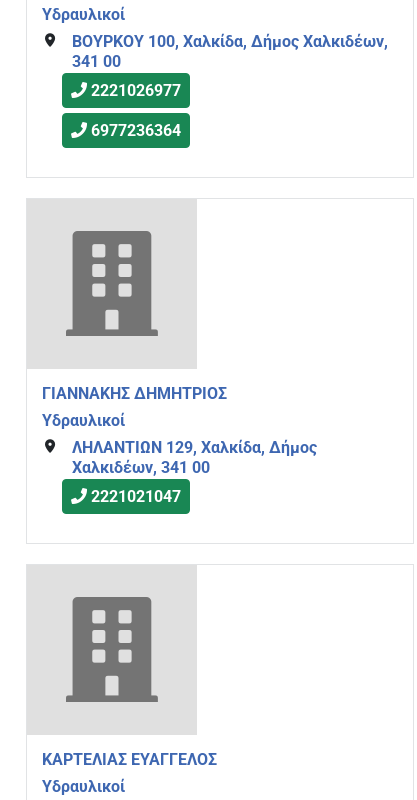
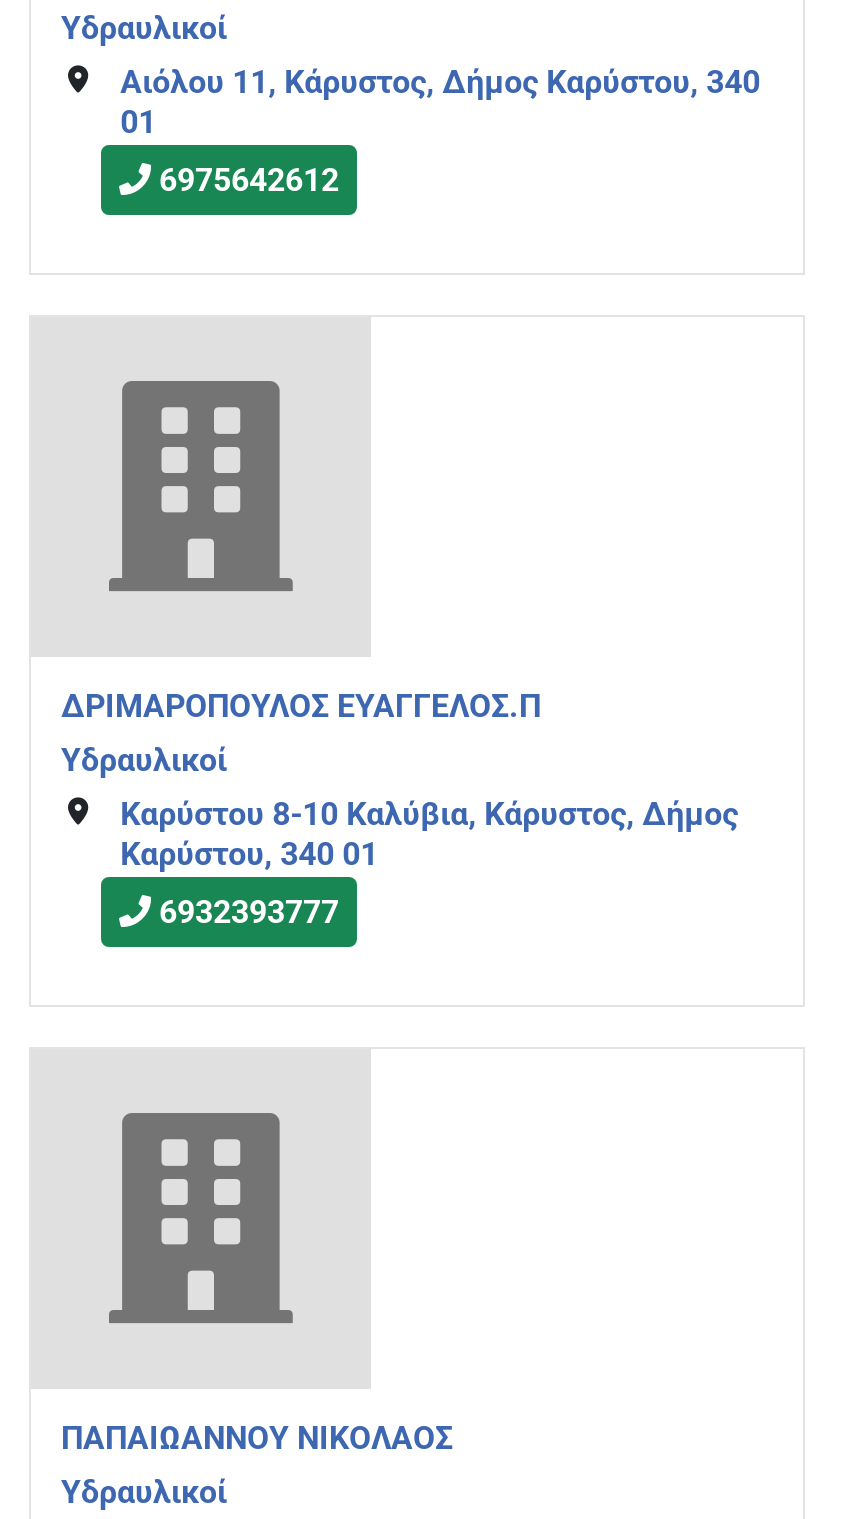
[72,32,388,141] ΒΟΥΡΚΟΥ 100, Χαλκίδα, Δήμος Χαλκιδέων, | 341 00 | 2221026977 | 6977236364 -> [120,63,760,200] Αιόλου 11, Κάρυστος, Δήμος Καρύστου, 340 | 01 | 6975642612
[42,384,227,403] ΓΙΑΝΝΑΚΗΣ ΔΗΜΗΤΡΙΟΣ -> [61,688,541,726] ΔΡΙΜΑΡΟΠΟΥΛΟΣ ΕΥΑΓΓΕΛΟΣ.Π
[72,438,317,477] ΛΗΛΑΝΤΙΩΝ 129, Χαλκίδα, Δήμος | Χαλκιδέων, 341 00 -> [120,795,738,873] Καρύστου 8-10 Καλύβια, Κάρυστος, Δήμος | Καρύστου, 340 01
[91,488,181,507] 2221021047 -> [159,894,339,932] 6932393777
[42,750,217,769] ΚΑΡΤΕΛΙΑΣ ΕΥΑΓΓΕΛΟΣ -> [61,1420,453,1458] ΠΑΠΑΙΩΑΝΝΟΥ ΝΙΚΟΛΑΟΣ

